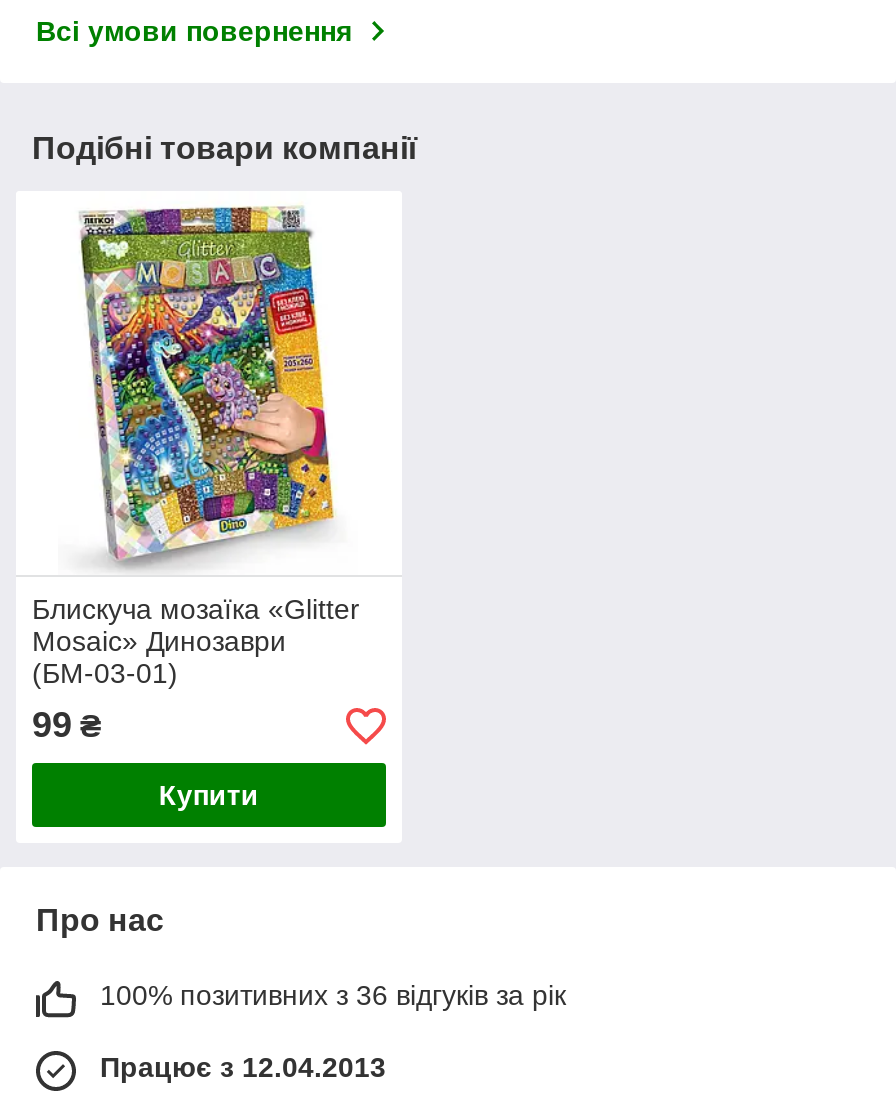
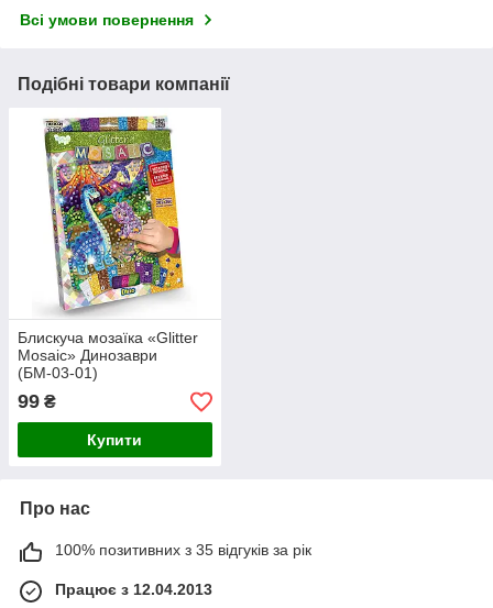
[100,979,566,1011] 100% позитивних з 36 відгуків за рік -> [55,541,311,559] 100% позитивних з 35 відгуків за рік

